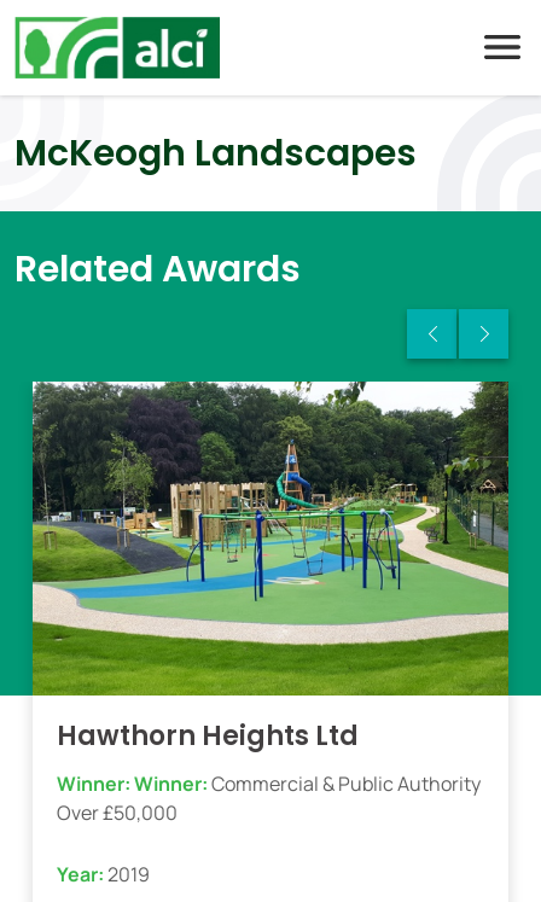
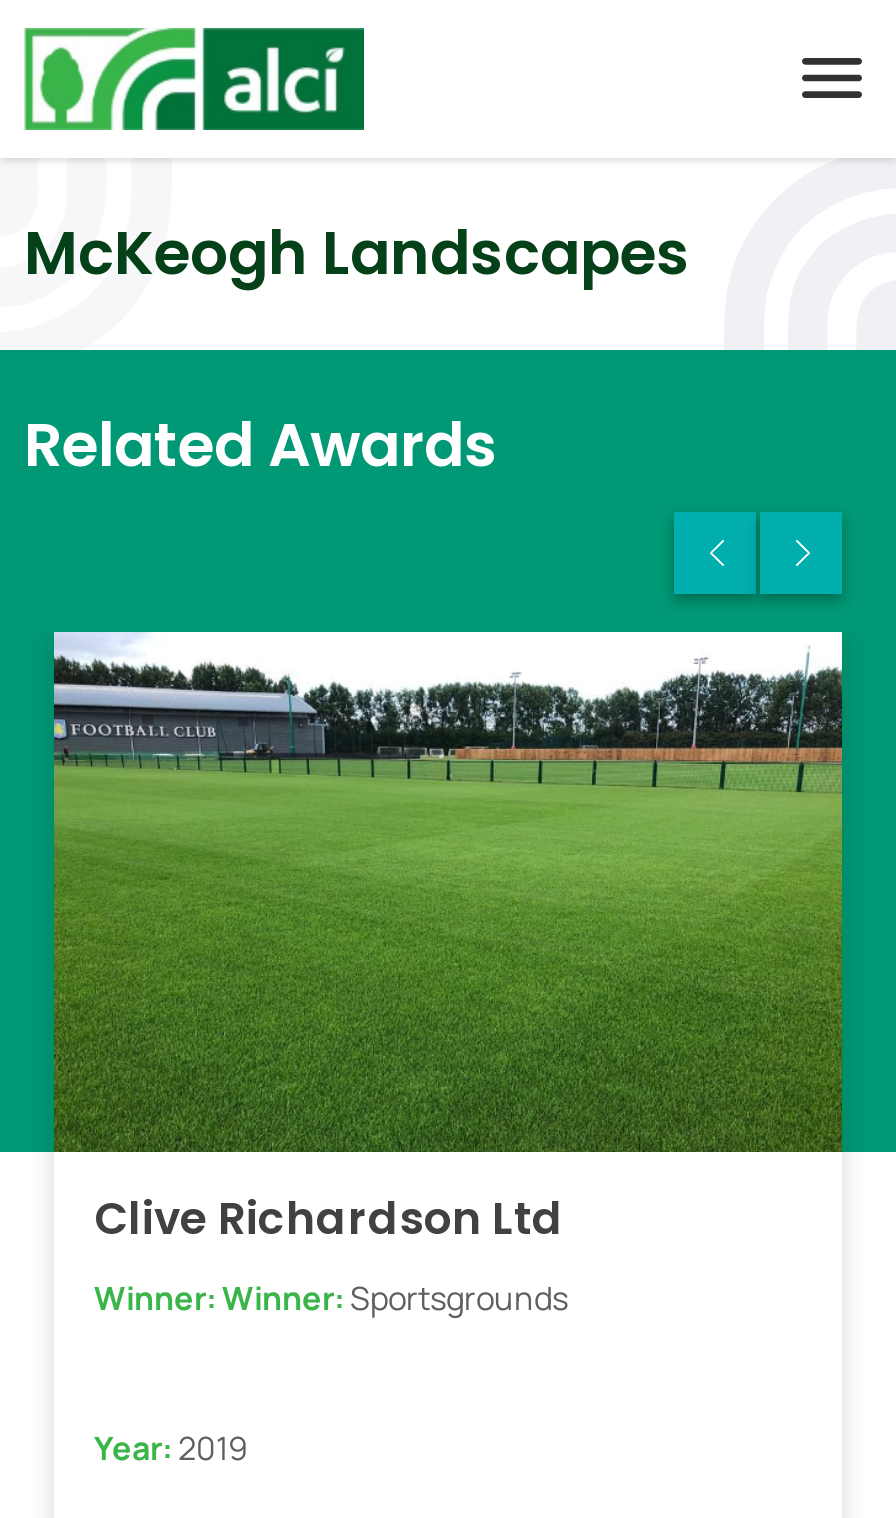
[31,380,510,826] [image] | Hawthorn Heights Ltd | Winner: Winner: Commercial & Public Authority | Over £50,000 -> [52,630,844,1320] [image] | Clive Richardson Ltd | Winner: Winner: Sportsgrounds

